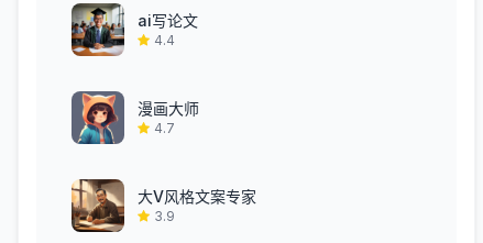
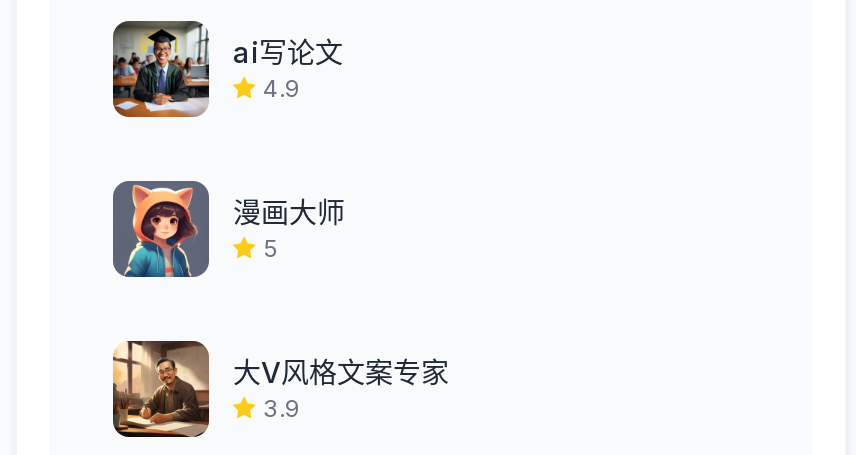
[154,32,175,48] 4.4 -> [263,73,301,103] 4.9
[154,120,175,136] 4.7 -> [263,233,277,263] 5

